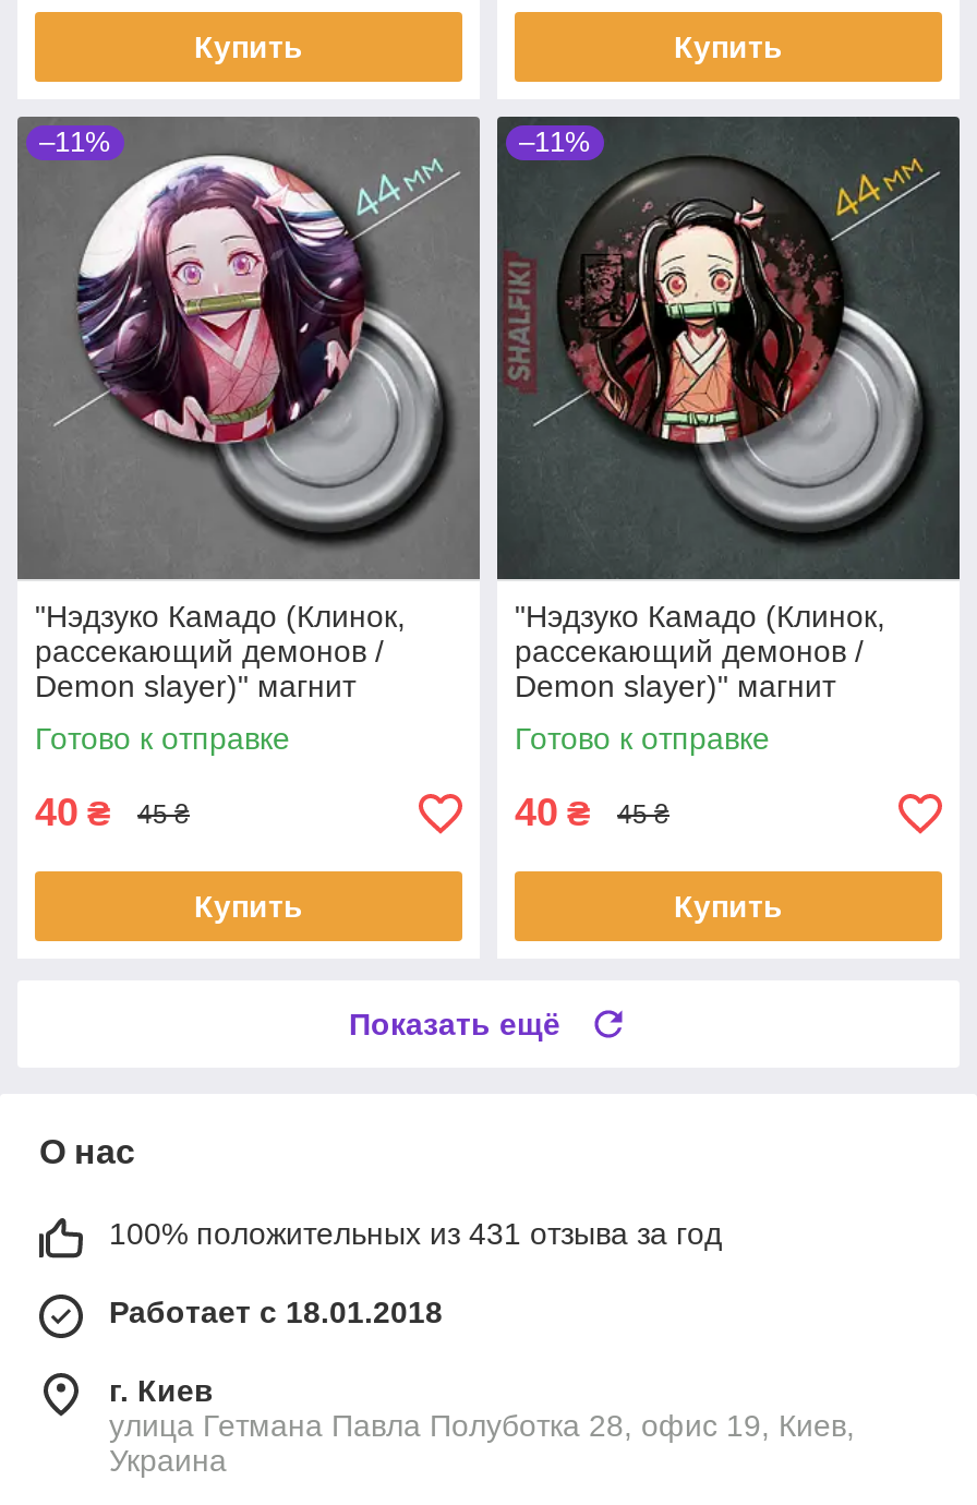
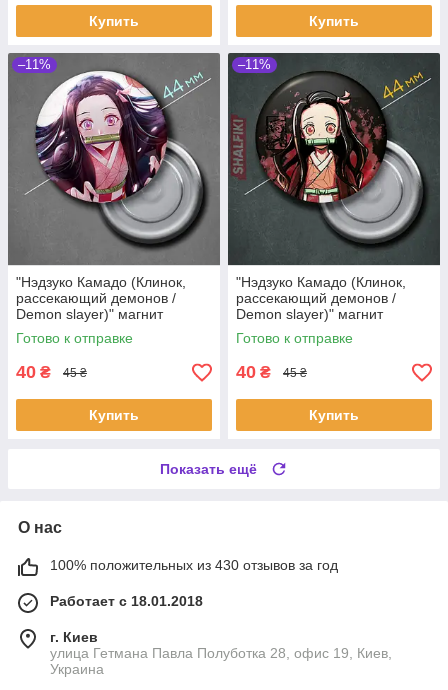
[109,1217,722,1252] 100% положительных из 431 отзыва за год -> [50,557,338,573] 100% положительных из 430 отзывов за год

